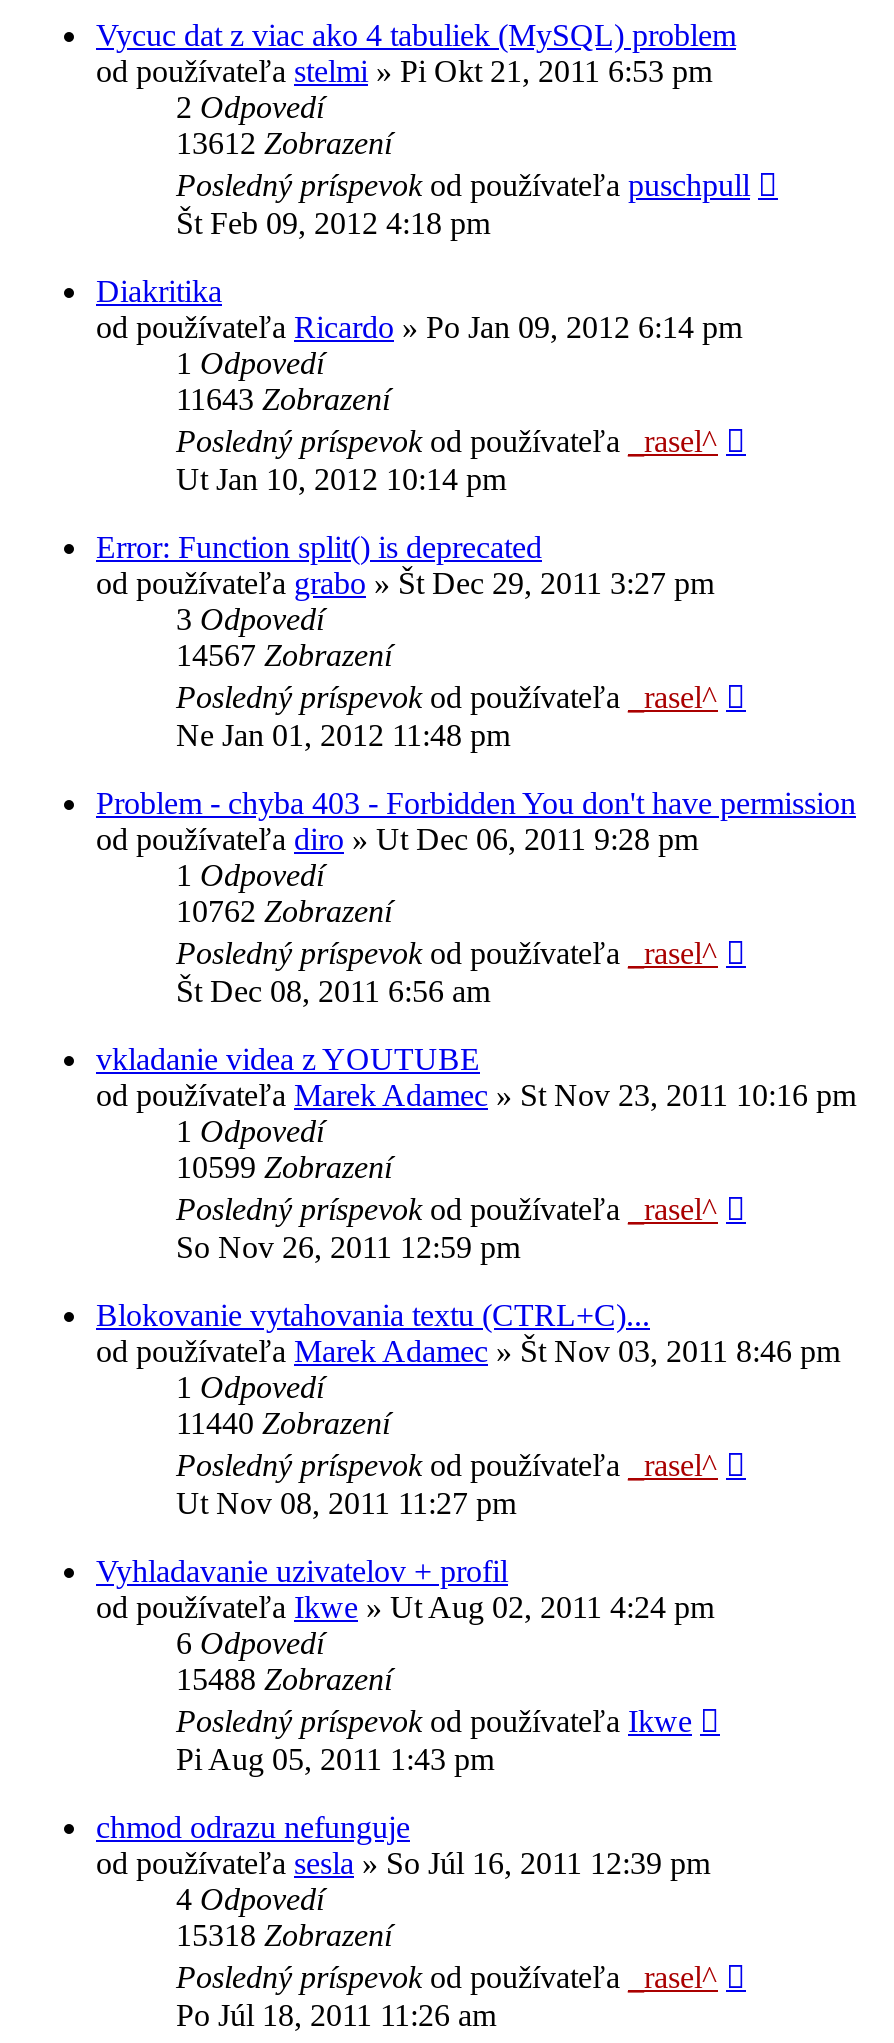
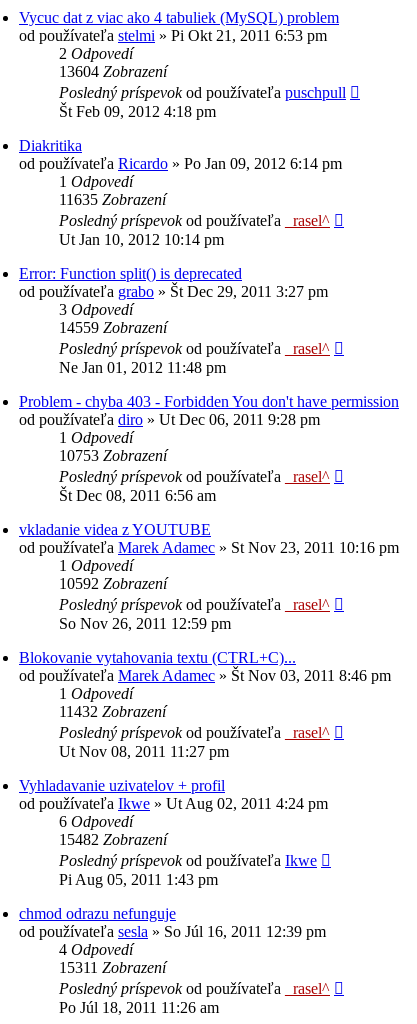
[176,126,392,160] 13612 Zobrazení -> [59,63,167,80] 13604 Zobrazení
[176,382,390,416] 11643 Zobrazení -> [59,191,166,208] 11635 Zobrazení
[176,638,392,672] 14567 Zobrazení -> [59,319,167,336] 14559 Zobrazení
[176,894,392,928] 10762 Zobrazení -> [59,447,167,464] 10753 Zobrazení
[176,1150,392,1184] 10599 Zobrazení -> [59,575,167,592] 10592 Zobrazení
[176,1406,390,1440] 11440 Zobrazení -> [59,703,166,720] 11432 Zobrazení
[176,1662,392,1696] 15488 Zobrazení -> [59,831,167,848] 15482 Zobrazení
[176,1918,392,1952] 15318 Zobrazení -> [59,959,166,976] 15311 Zobrazení

